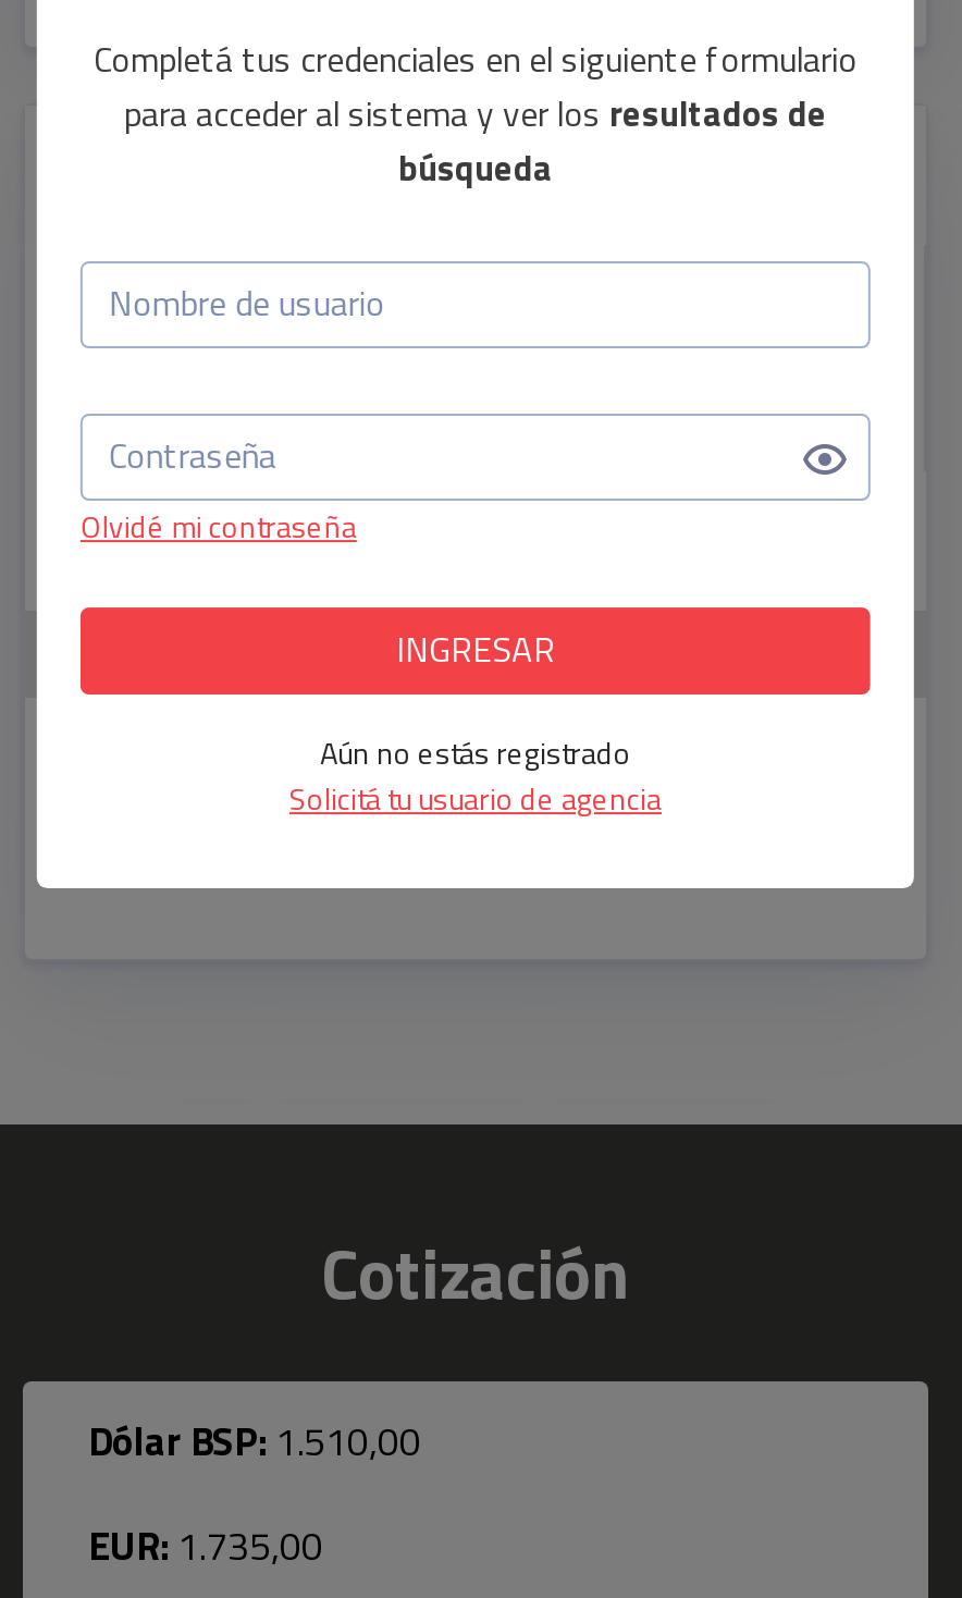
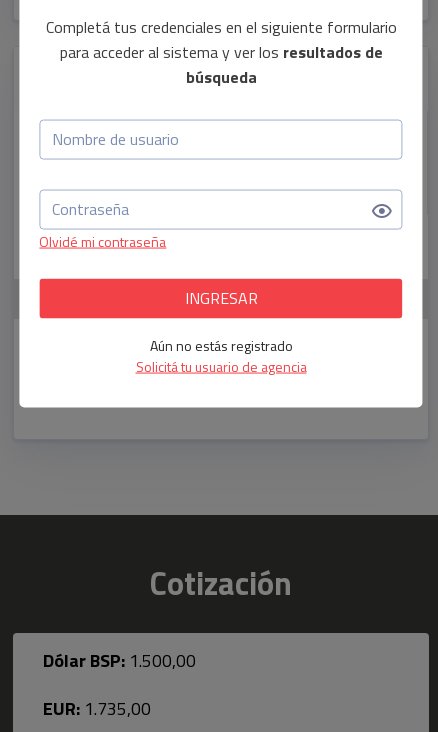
[88,1412,421,1471] Dólar BSP: 1.510,00 -> [43,647,196,674] Dólar BSP: 1.500,00

